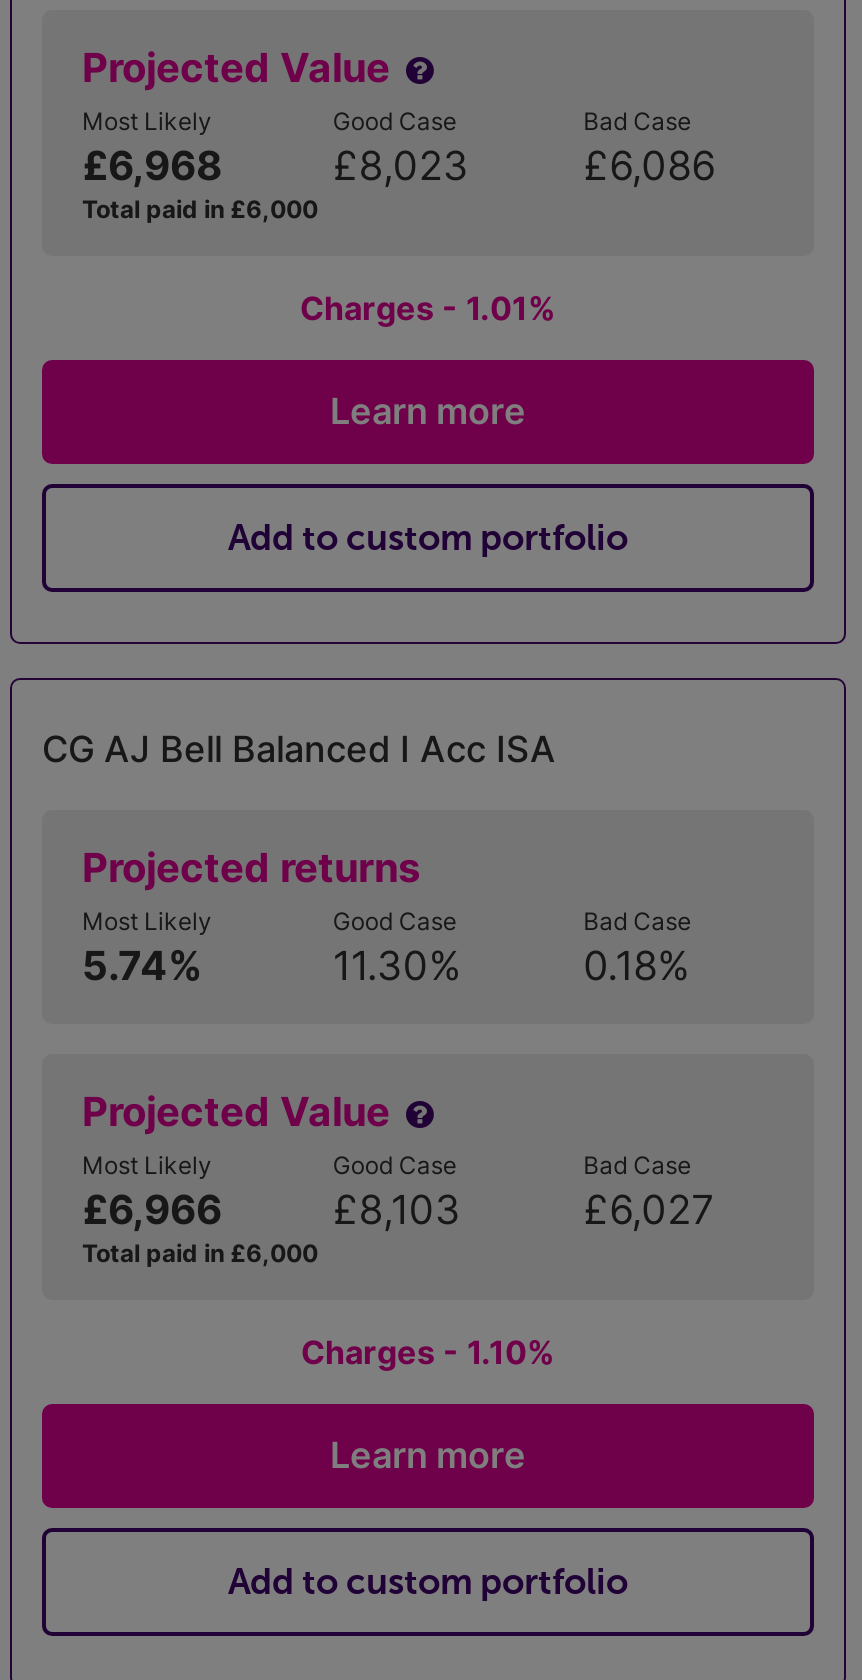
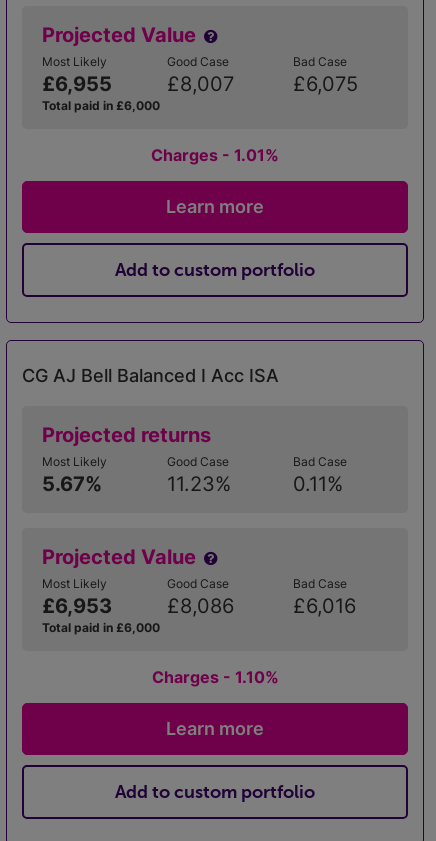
[82,143,222,191] £6,968 -> [42,72,112,96] £6,955
[333,143,469,191] £8,023 -> [167,72,234,96] £8,007
[583,143,715,191] £6,086 -> [293,72,358,96] £6,075
[82,943,202,991] 5.74% -> [42,472,102,496] 5.67%
[333,943,461,991] 11.30% -> [167,472,231,496] 11.23%
[583,943,689,991] 0.18% -> [293,472,343,496] 0.11%
[82,1187,222,1235] £6,966 -> [42,594,112,618] £6,953
[333,1187,461,1235] £8,103 -> [167,594,234,618] £8,086
[583,1187,713,1235] £6,027 -> [293,594,356,618] £6,016

